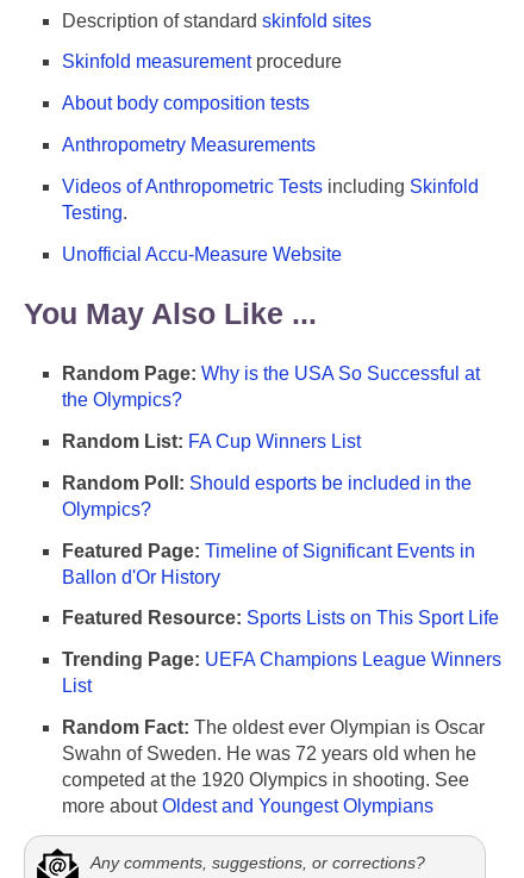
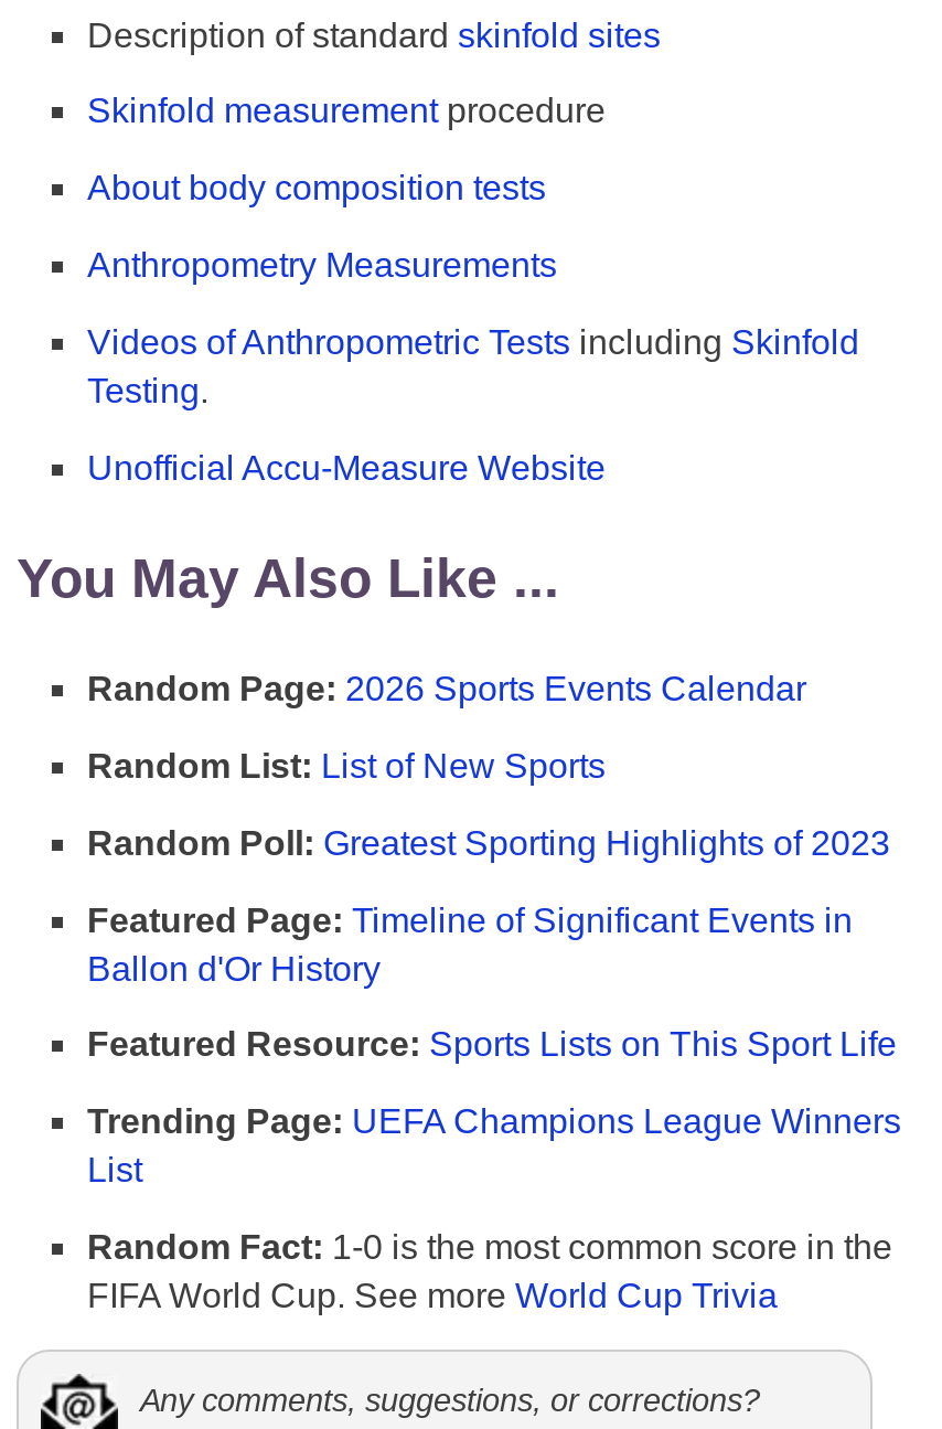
[62,363,480,410] Random Page: Why is the USA So Successful at | the Olympics? -> [87,670,806,708] Random Page: 2026 Sports Events Calendar
[62,431,361,451] Random List: FA Cup Winners List -> [87,747,606,784] Random List: List of New Sports
[62,473,472,519] Random Poll: Should esports be included in the | Olympics? -> [87,824,890,861] Random Poll: Greatest Sporting Highlights of 2023
[62,717,485,816] Random Fact: The oldest ever Olympian is Oscar | Swahn of Sweden. He was 72 years old when he | competed at the 1920 Olympics in shooting. See | more about Oldest and Youngest Olympians -> [87,1228,892,1314] Random Fact: 1-0 is the most common score in the | FIFA World Cup. See more World Cup Trivia

